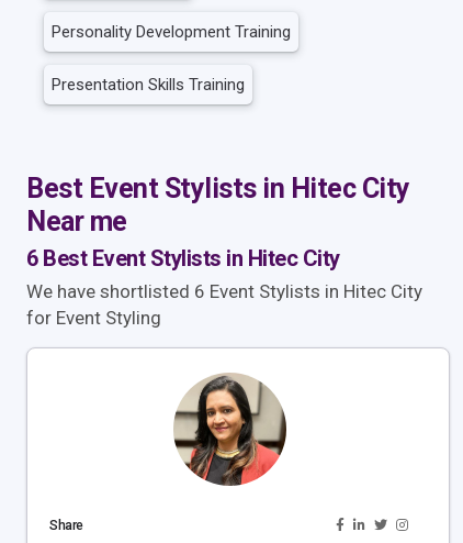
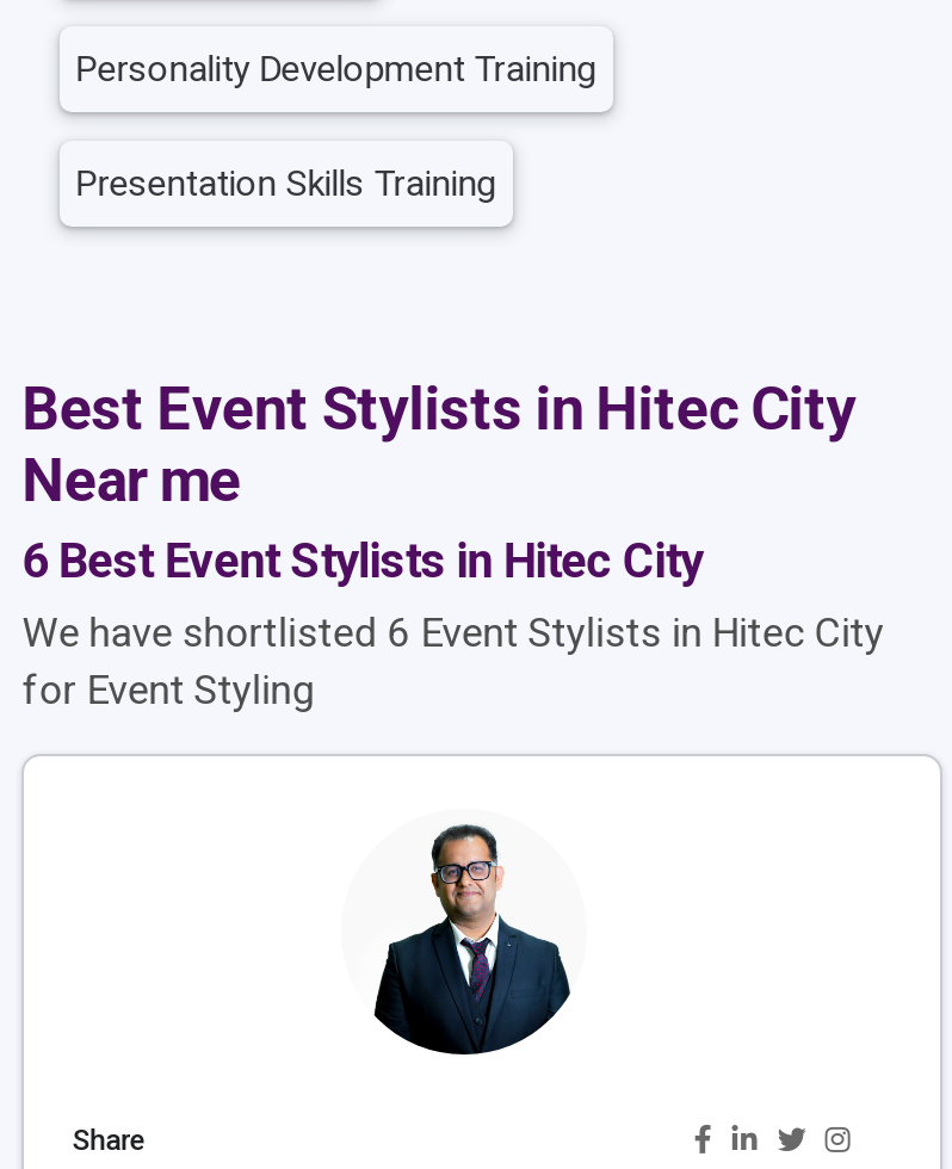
[173,373,287,487] [image] -> [344,811,587,1057] [image]

